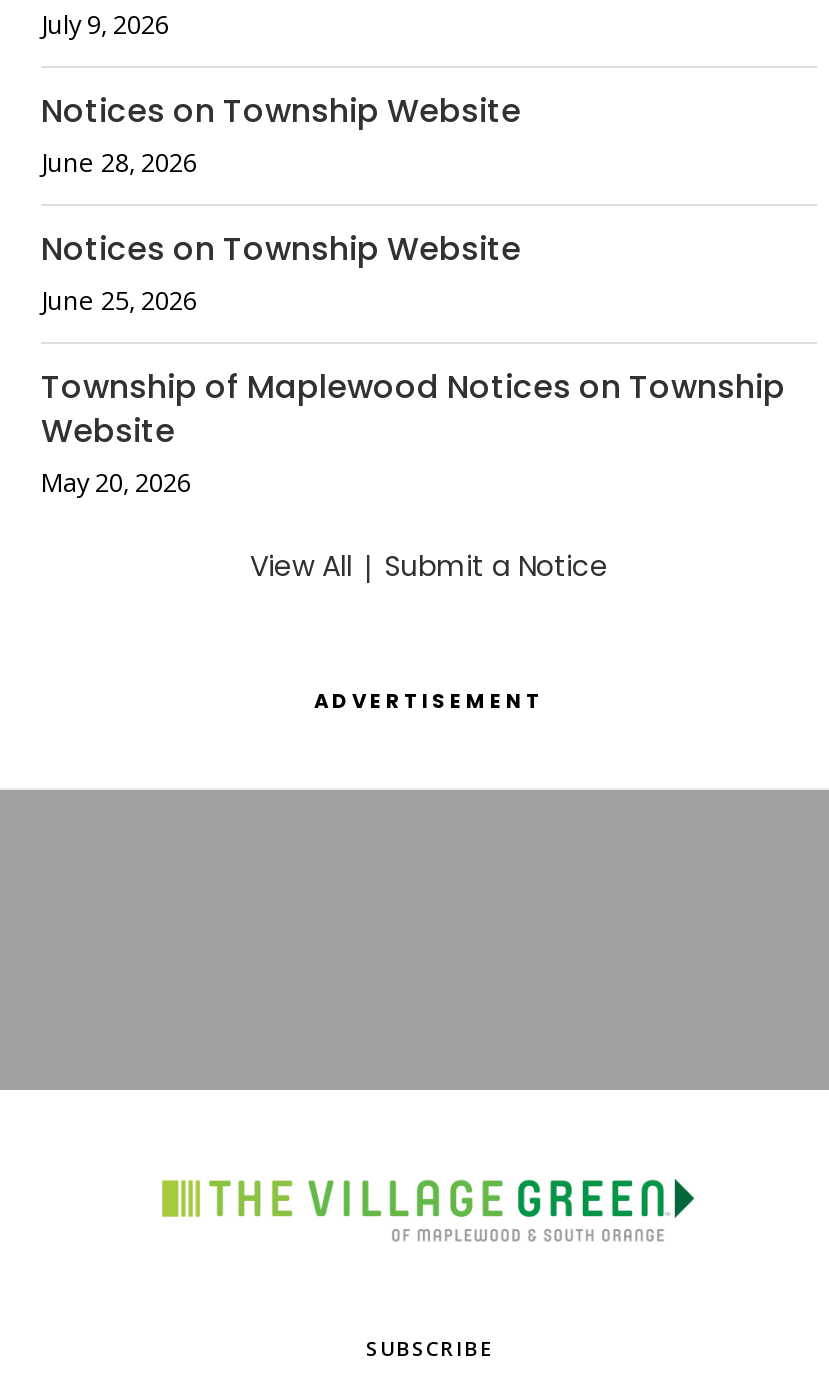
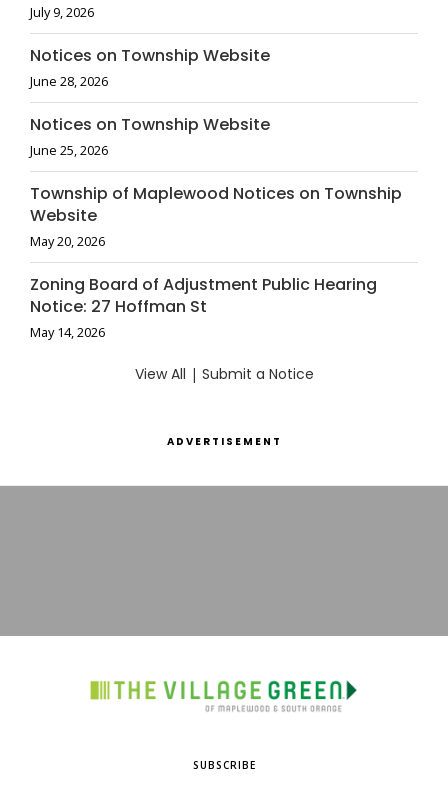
none -> [30,273,377,341] Zoning Board of Adjustment Public Hearing | Notice: 27 Hoffman St | May 14, 2026

